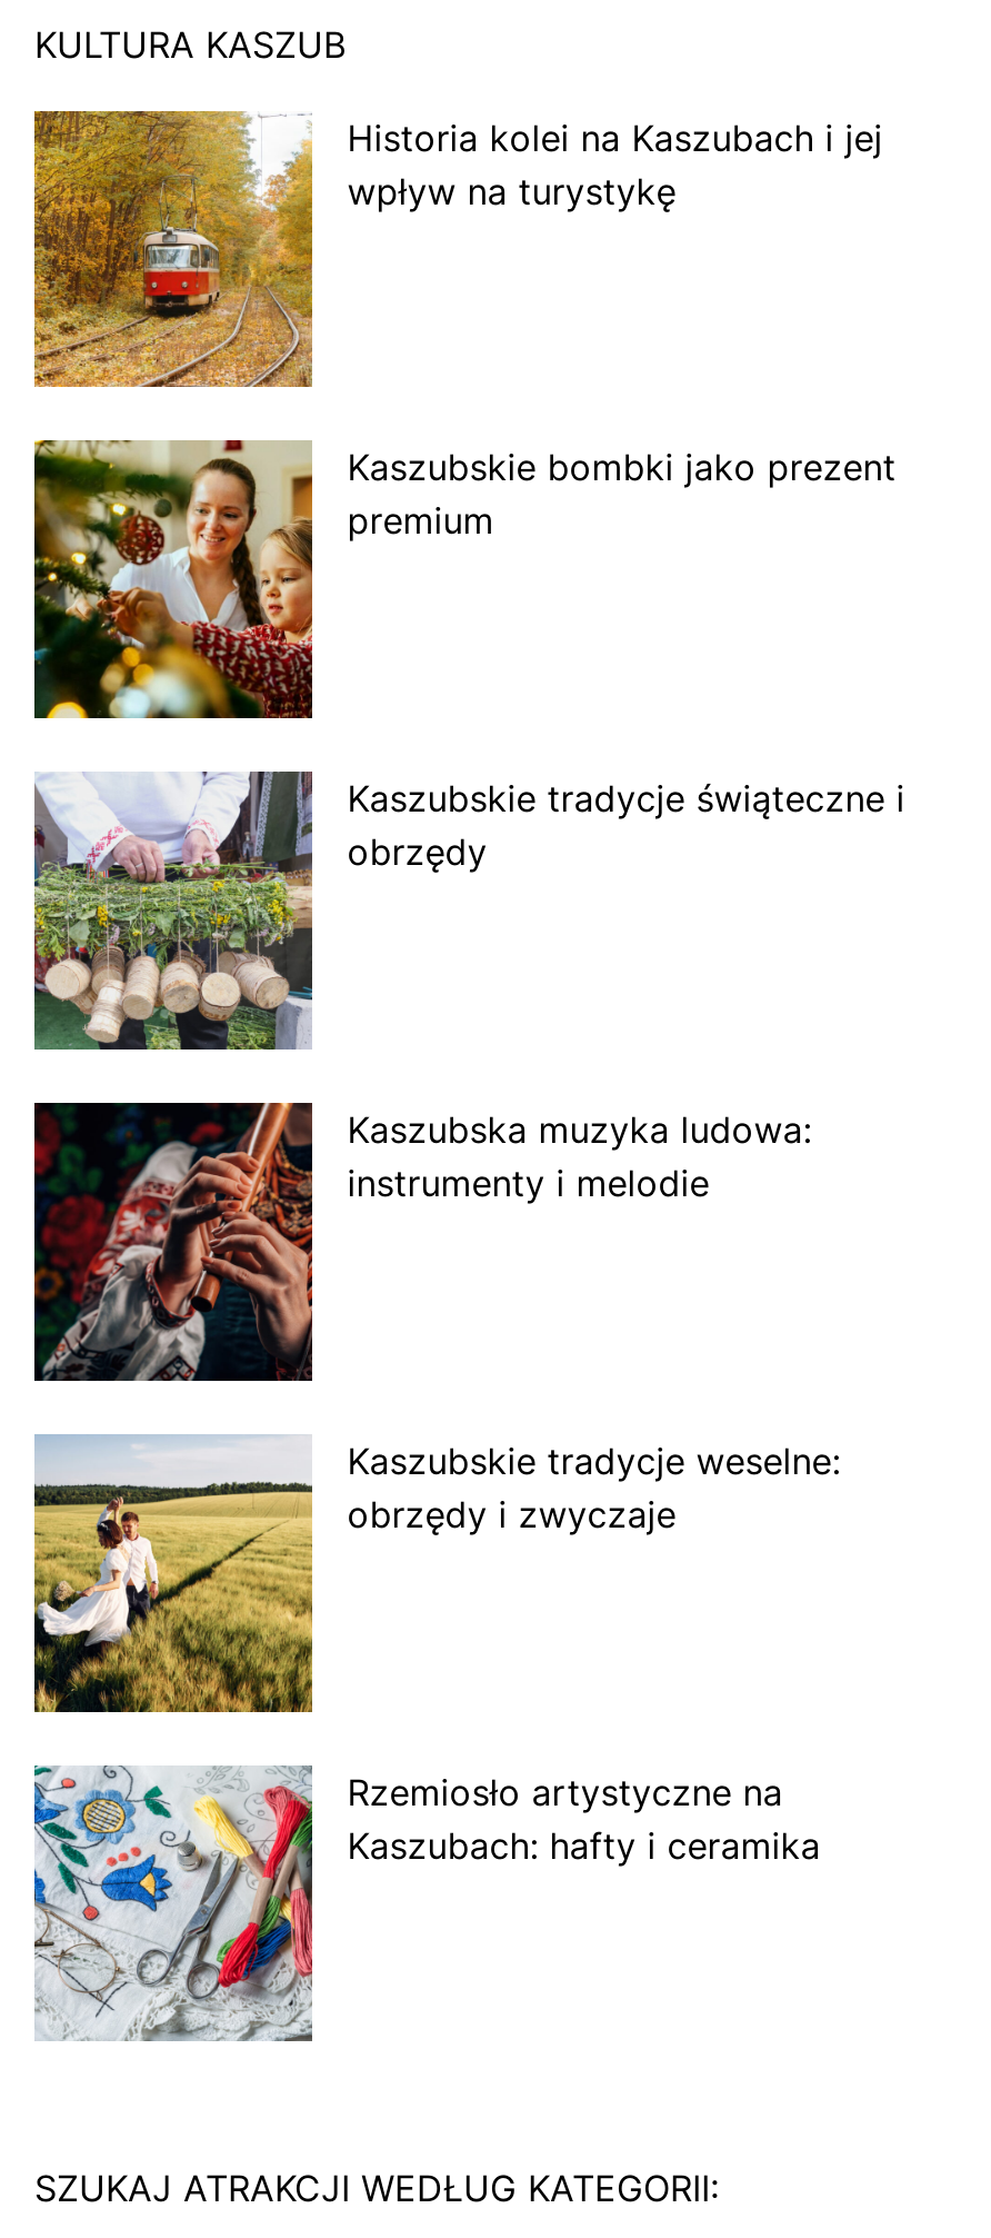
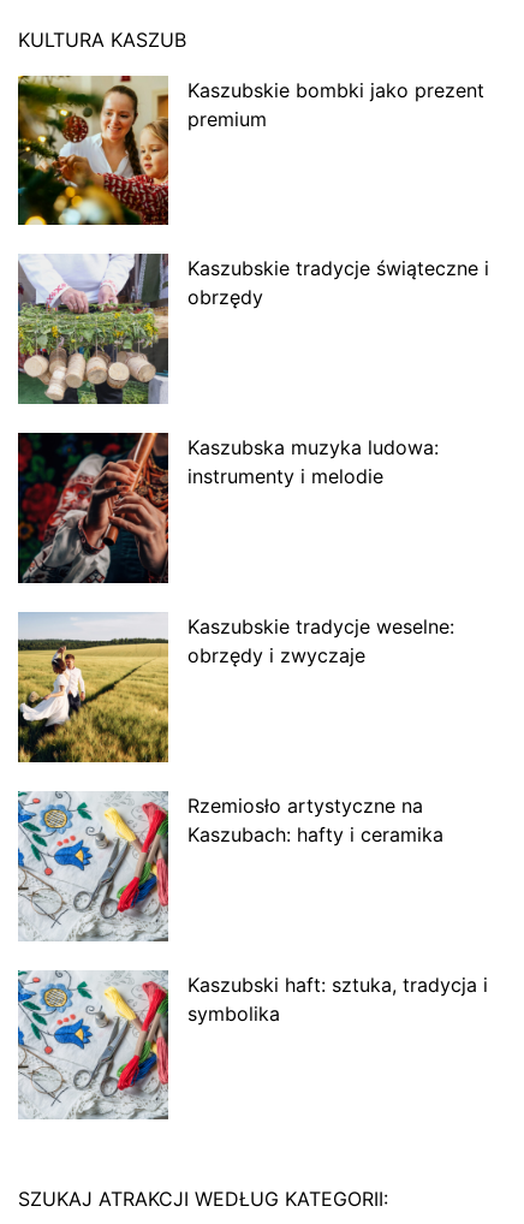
[32,111,883,389] [image] | Historia kolei na Kaszubach i jej | wpływ na turystykę -> none
moved [30,436,905,1867] -> [16,72,489,846]: [image] | Kaszubskie bombki jako prezent | premium | ... | Rzemiosło artystyczne na | Kaszubach: hafty i ceramika
moved [30,1763,317,2046] -> [16,790,171,943]: [image]
none -> [187,972,488,1025] Kaszubski haft: sztuka, tradycja i | symbolika

